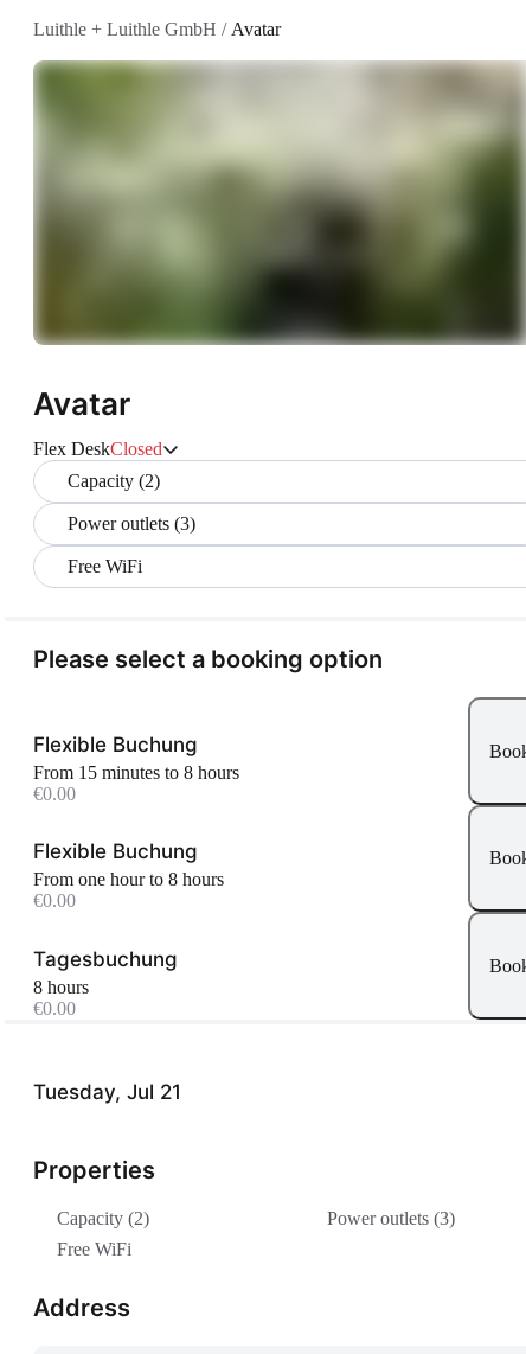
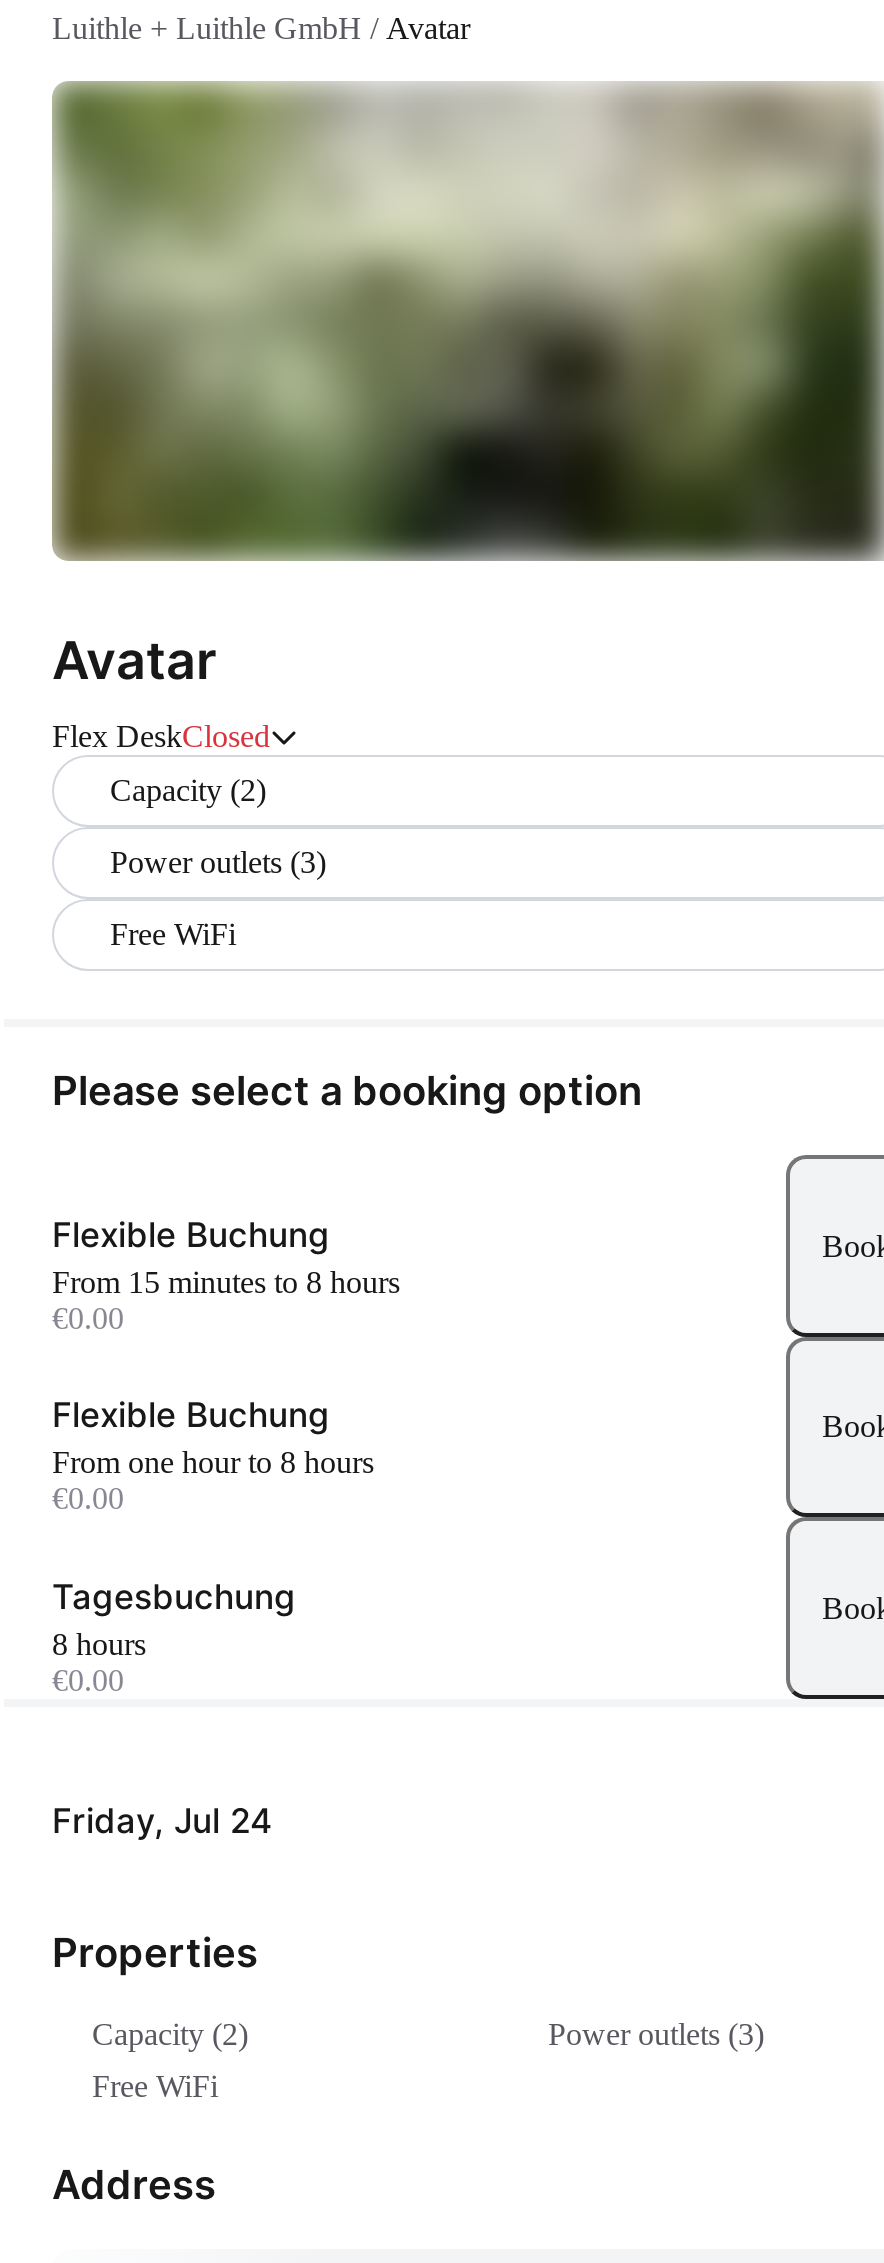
[33,1080,181,1104] Tuesday, Jul 21 -> [52,1801,272,1841] Friday, Jul 24

